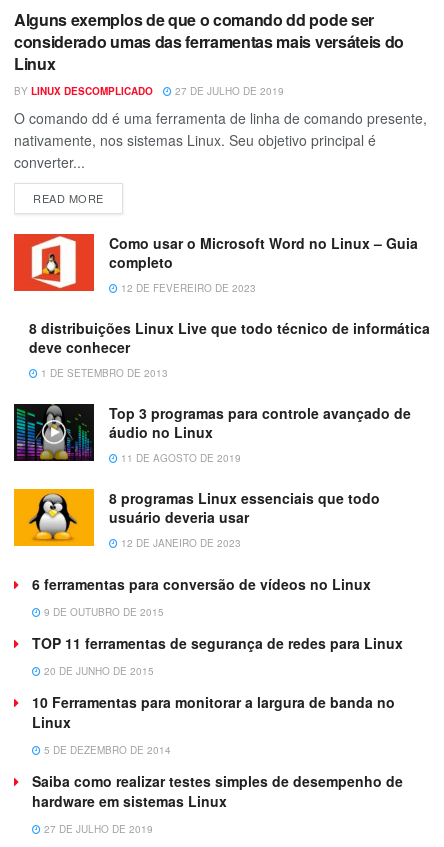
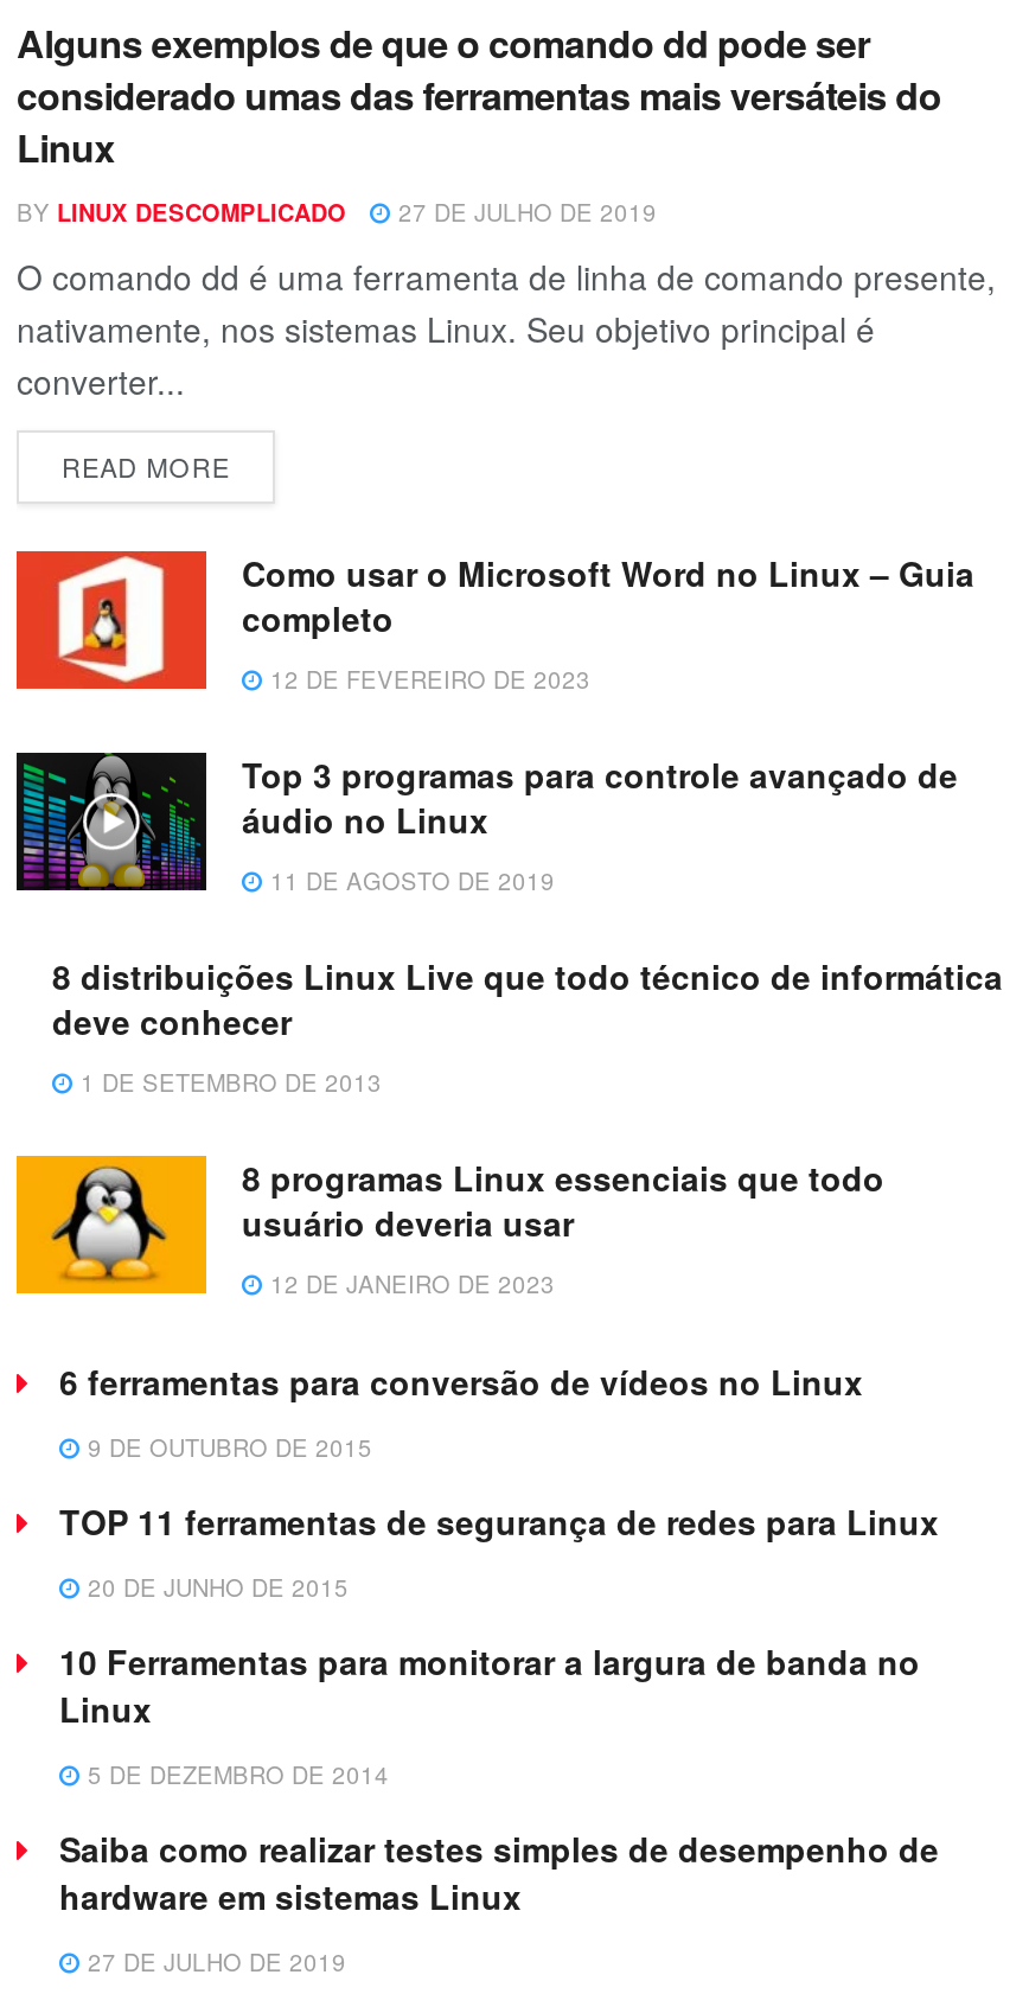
moved [29,318,430,380] -> [52,954,1003,1101]: 8 distribuições Linux Live que todo técnico de informática | deve conhecer | 1 DE SETEMBRO DE 2013
moved [13,403,411,465] -> [14,750,958,899]: [image] | Top 3 programas para controle avançado de | áudio no Linux | 11 DE AGOSTO DE 2019

